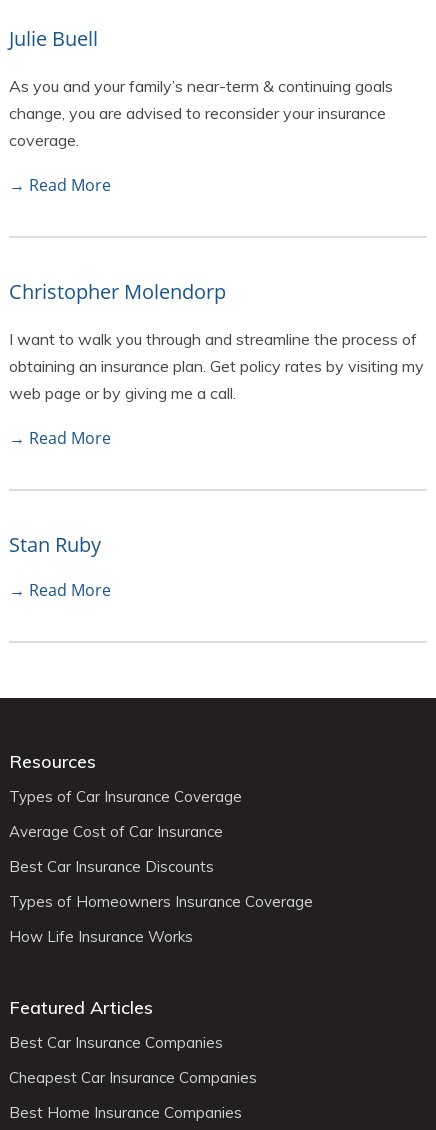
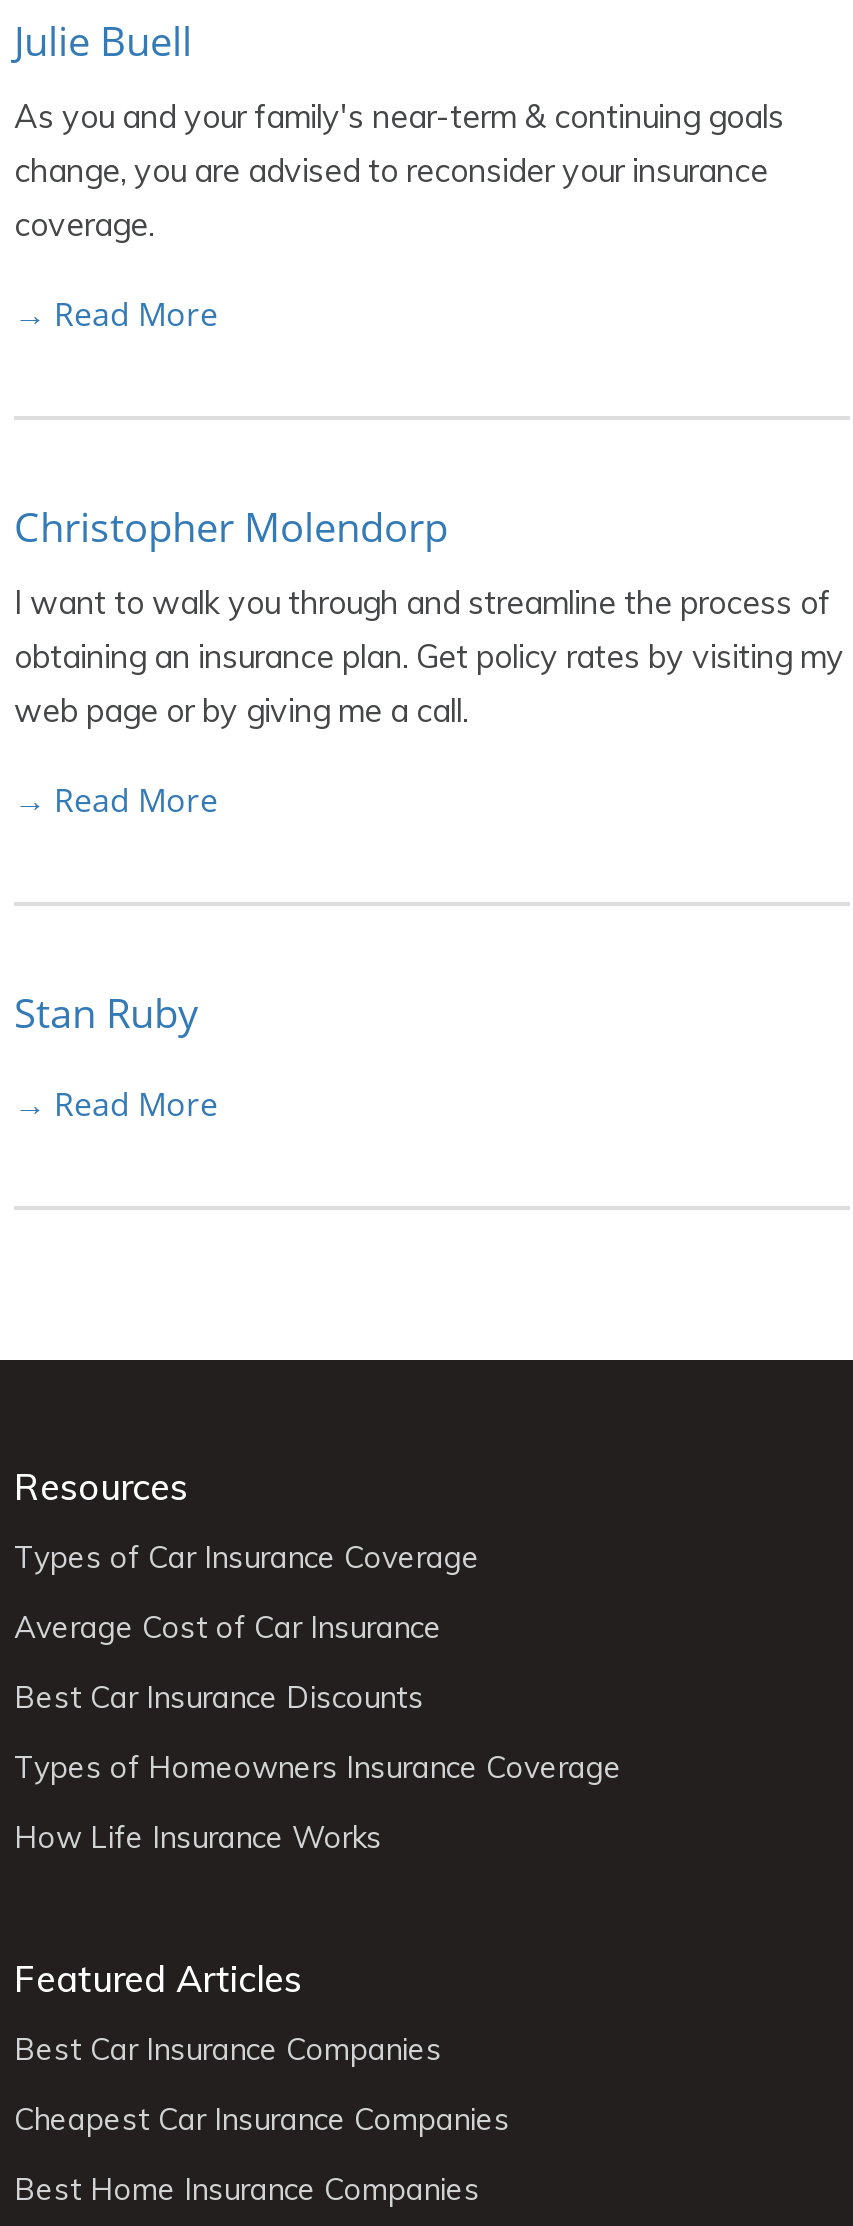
[9,76,393,96] As you and your family’s near-term & continuing goals -> [14,96,784,136] As you and your family's near-term & continuing goals
moved [9,329,424,558] -> [14,582,844,1040]: I want to walk you through and streamline the process of | obtaining an insurance plan. Get policy rates by visiting my | web page or by giving me a call. | Stan Ruby

